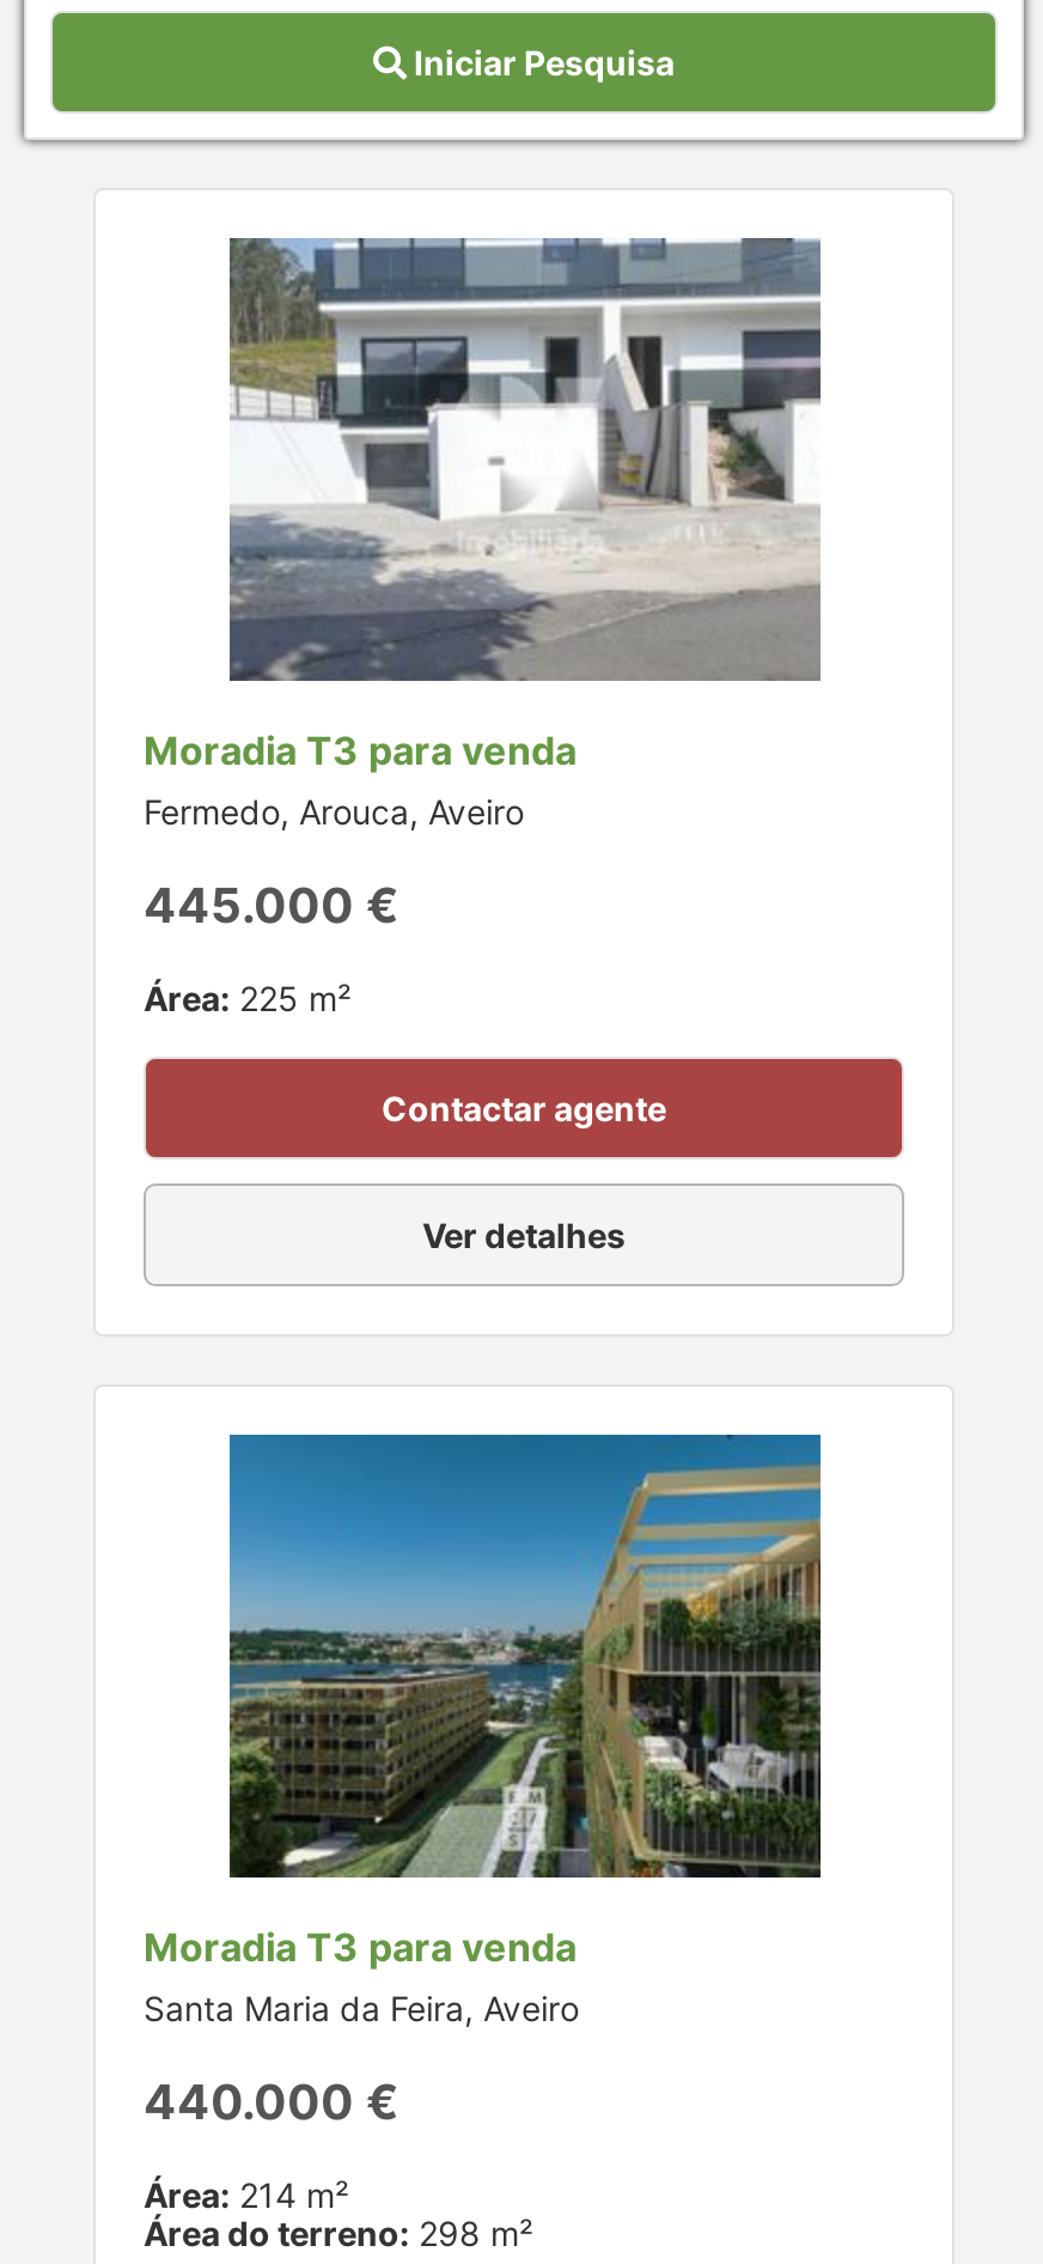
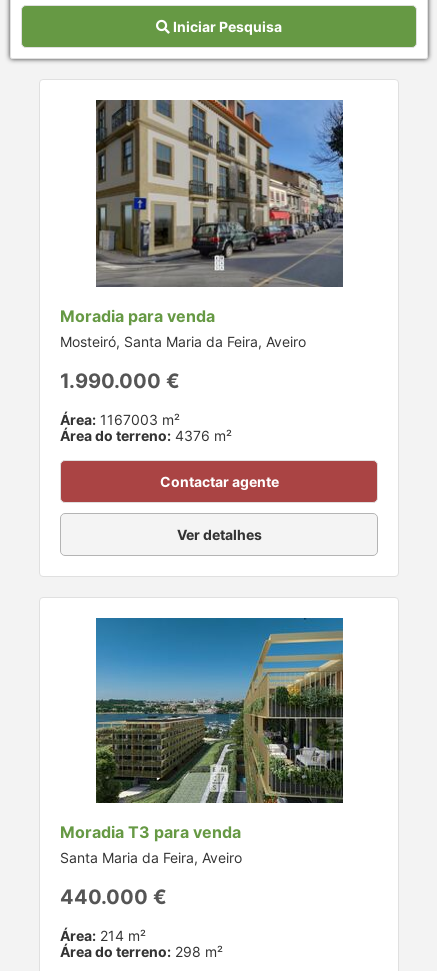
[144,236,823,832] [image] | Moradia T3 para venda | Fermedo, Arouca, Aveiro -> [60,99,344,349] [image] | Moradia para venda | Mosteiró, Santa Maria da Feira, Aveiro
[144,877,399,935] 445.000 € -> [60,368,180,392] 1.990.000 €
[144,978,352,1018] Área: 225 m² -> [60,410,232,443] Área: 1167003 m² | Área do terreno: 4376 m²

